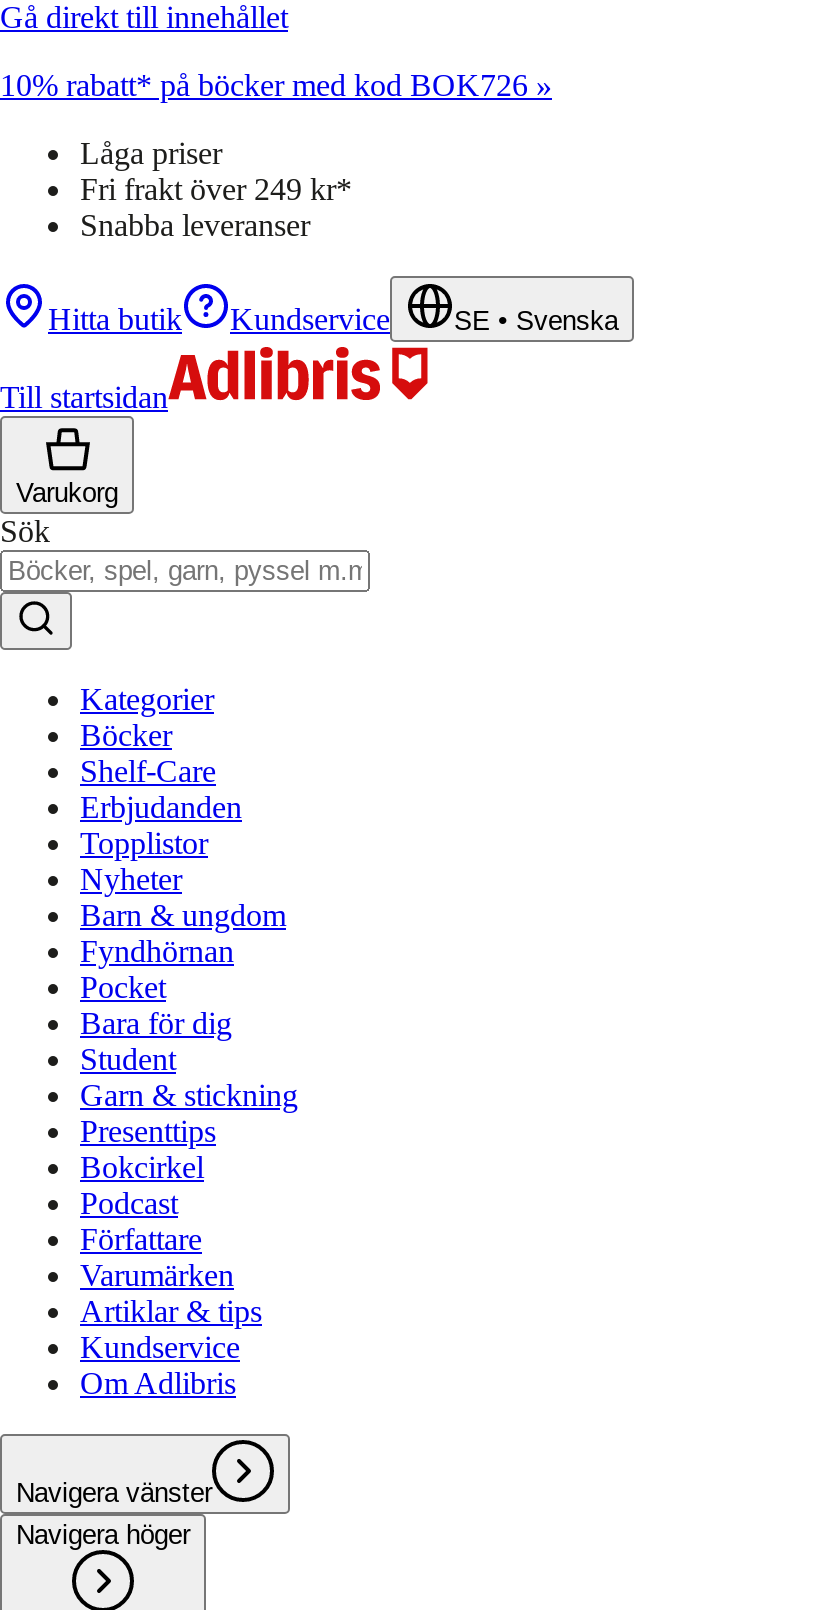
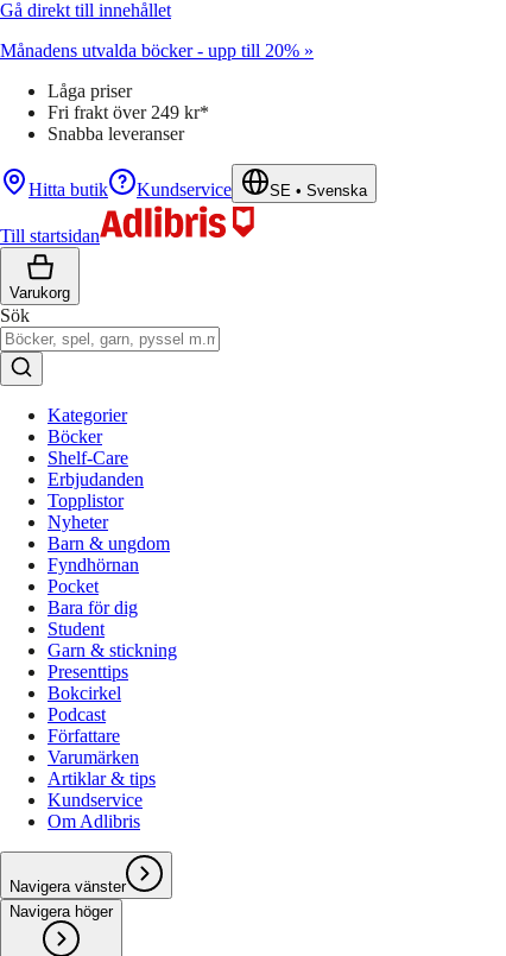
[0,68,552,102] 10% rabatt* på böcker med kod BOK726 » -> [0,40,314,61] Månadens utvalda böcker - upp till 20% »

